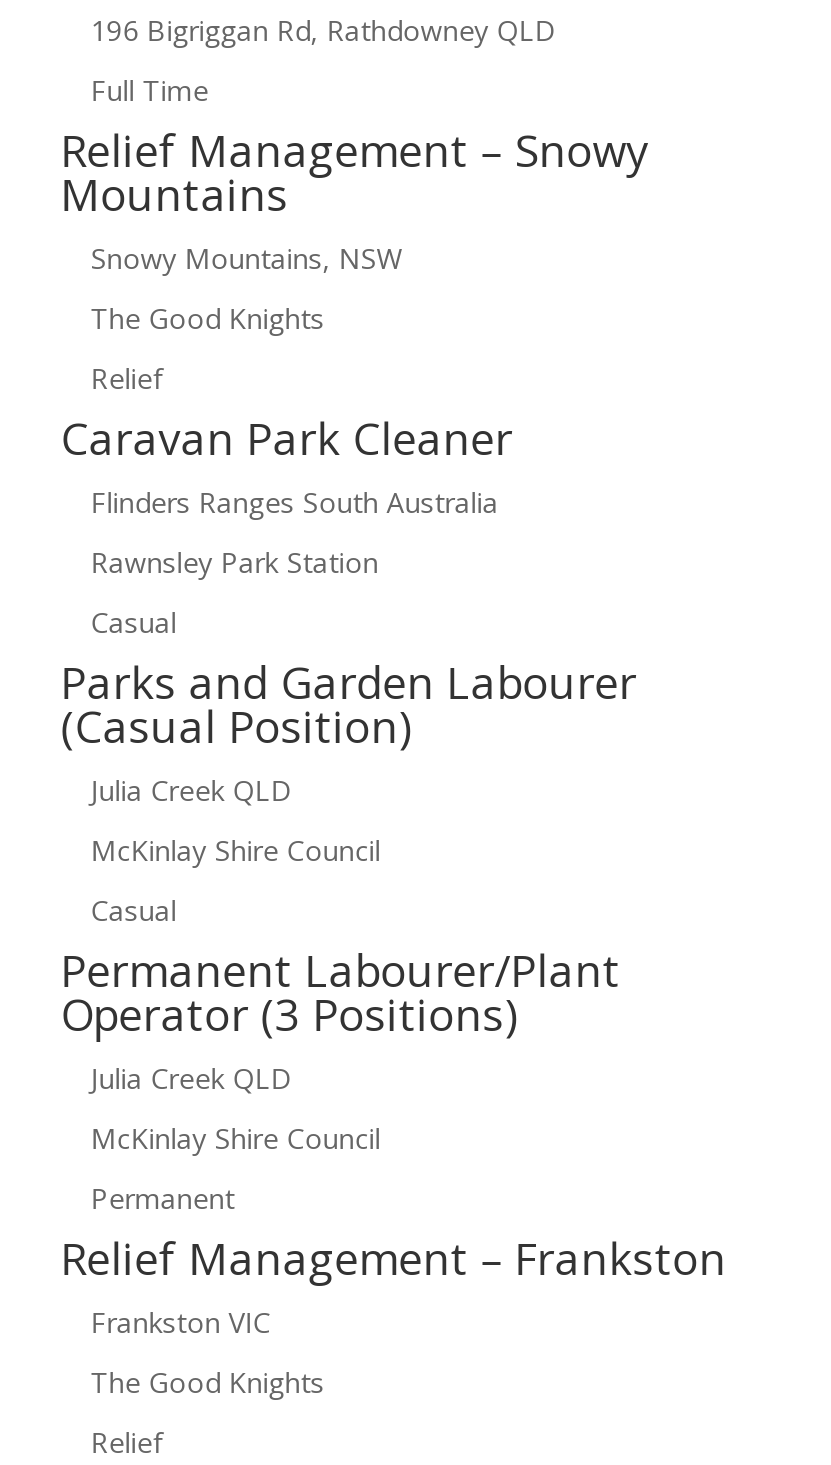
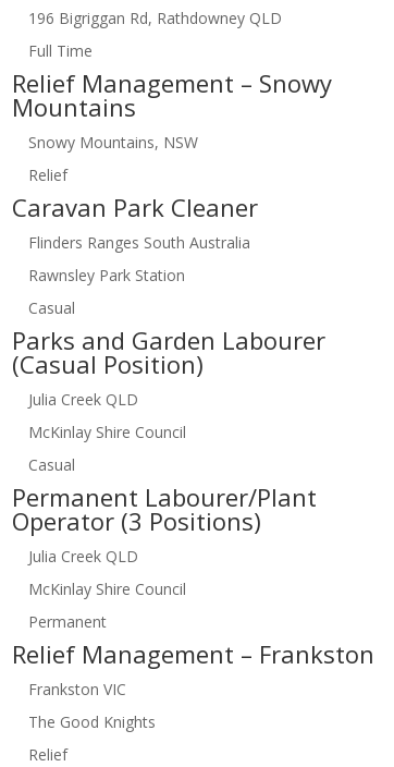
[91,299,325,337] The Good Knights -> none

